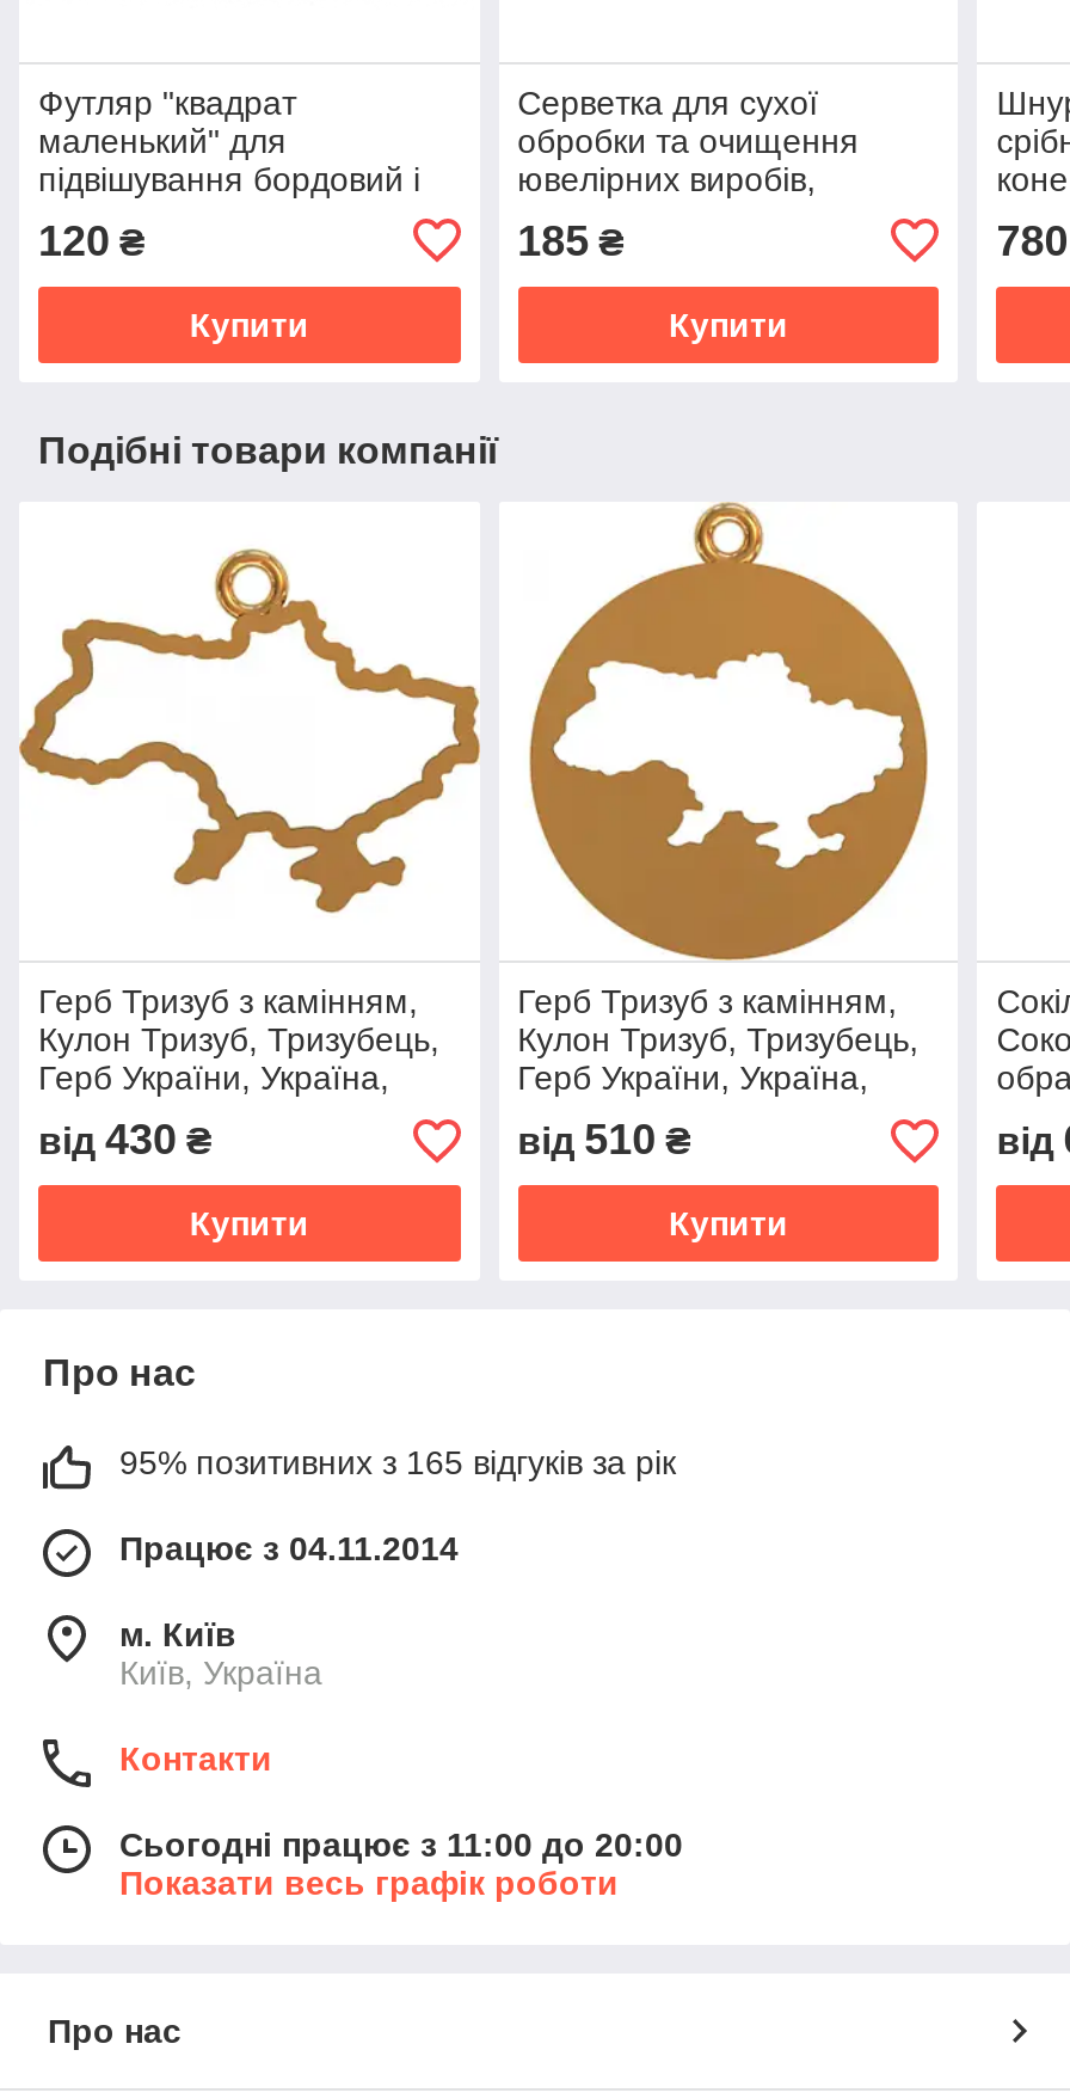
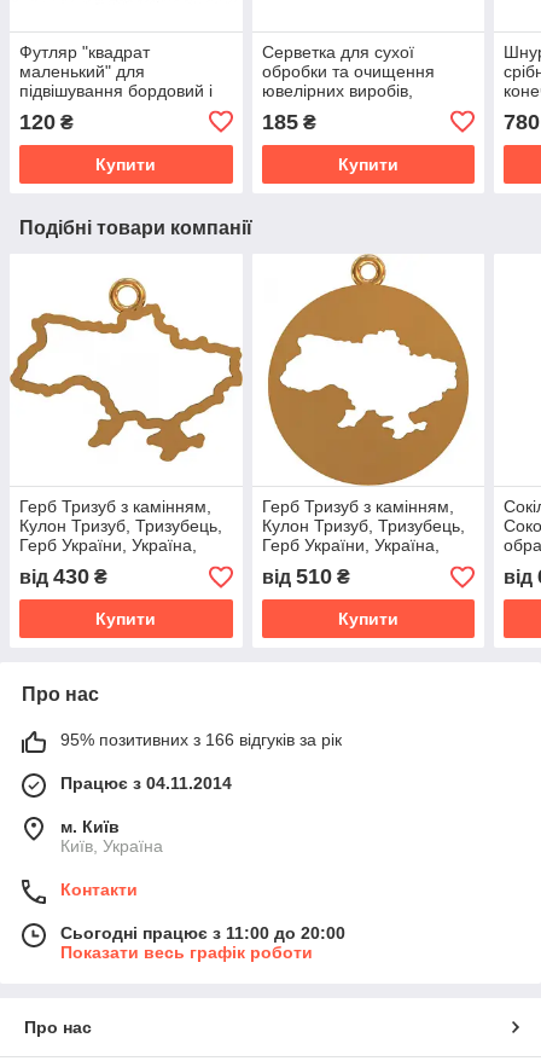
[119,1444,676,1483] 95% позитивних з 165 відгуків за рік -> [60,730,342,750] 95% позитивних з 166 відгуків за рік

